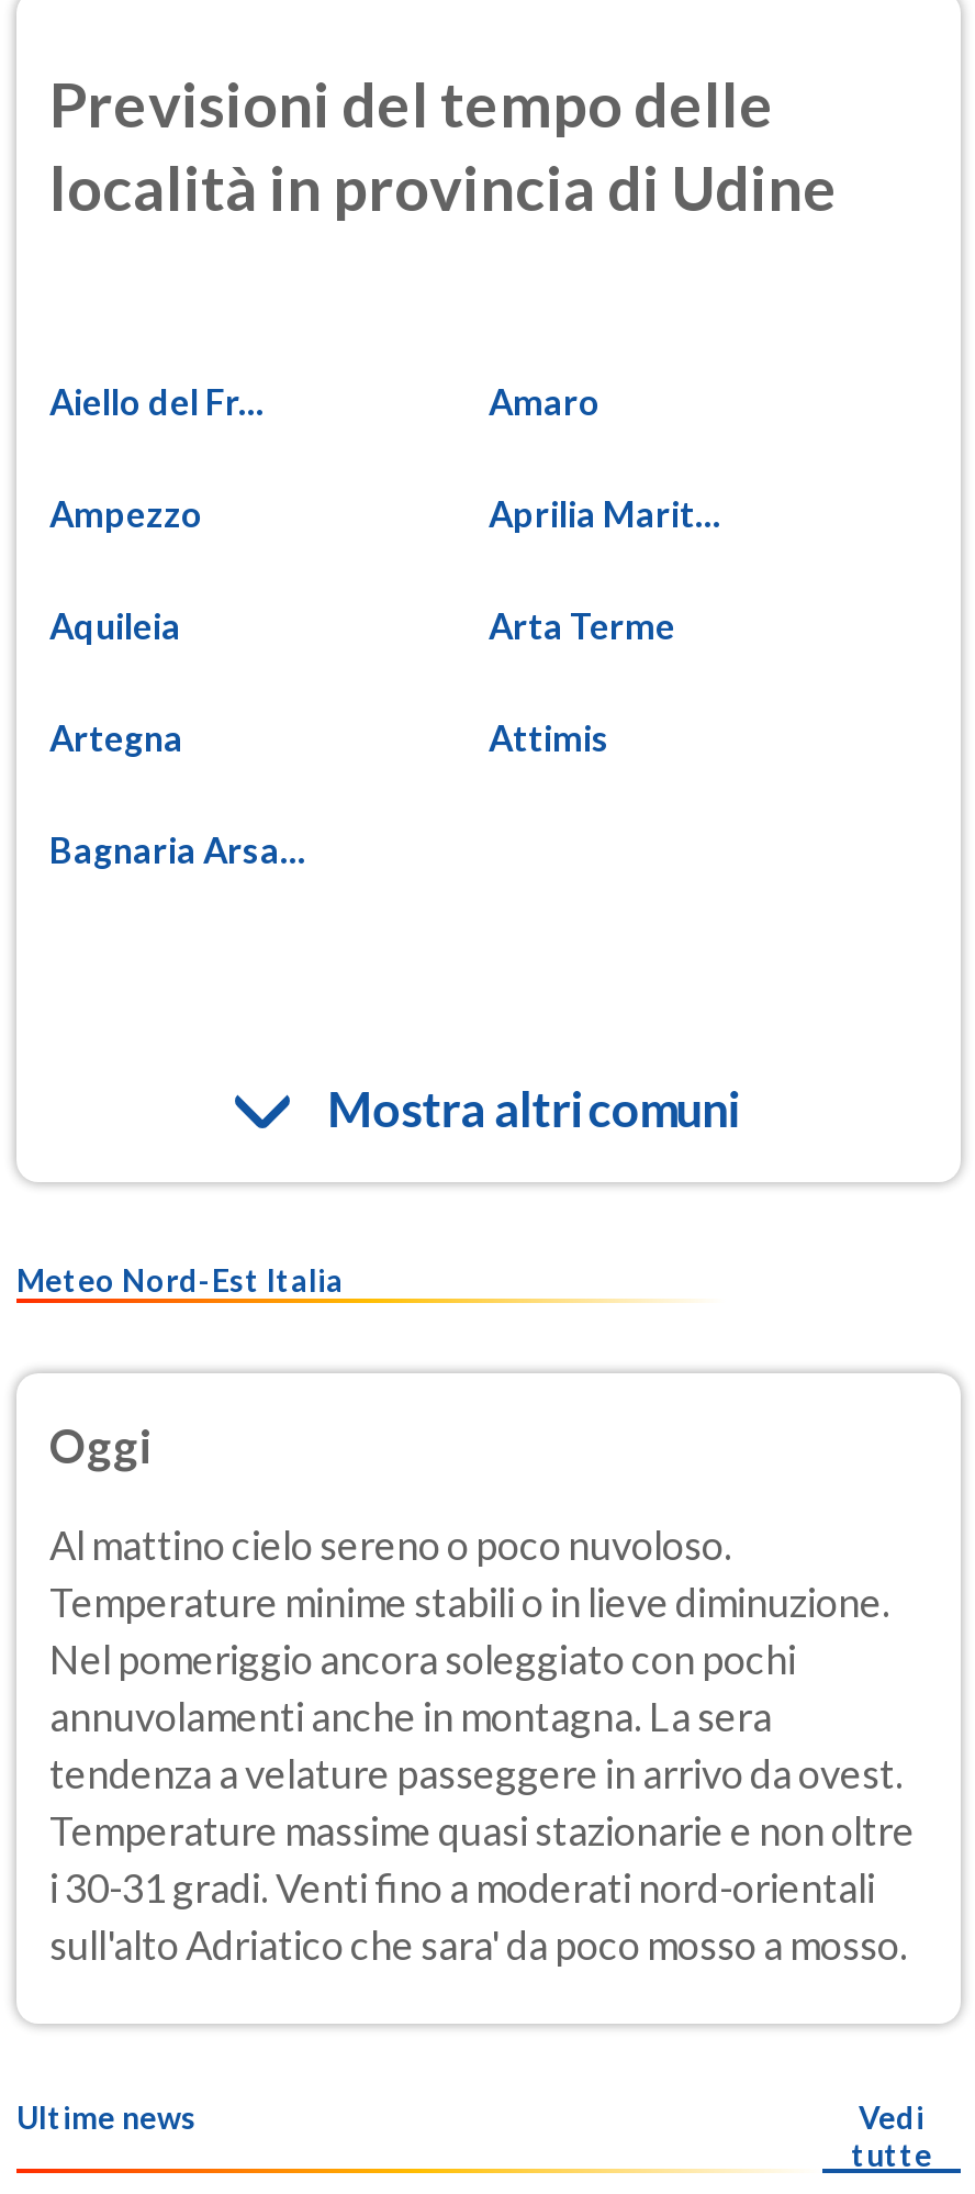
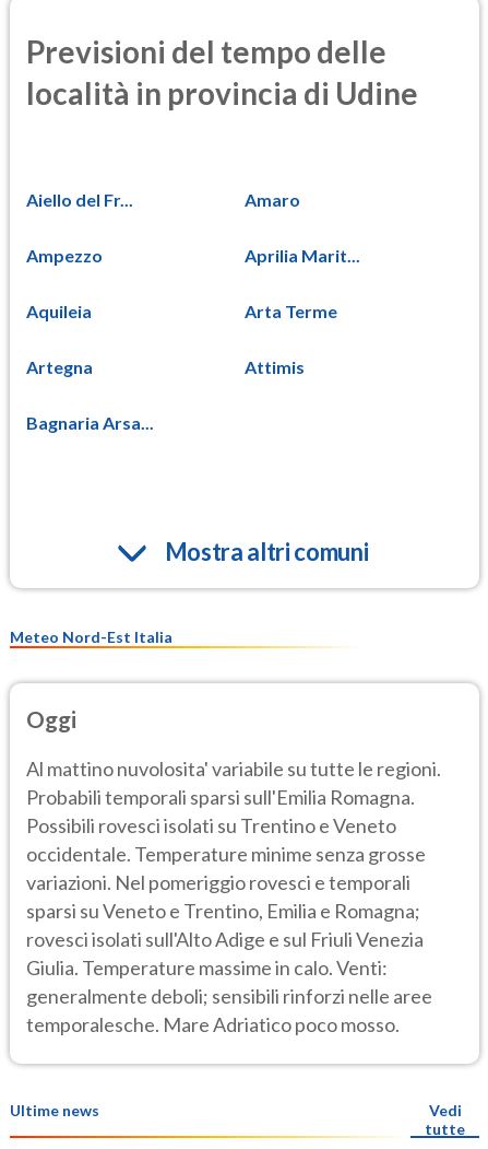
[49,1519,915,1968] Al mattino cielo sereno o poco nuvoloso. | Temperature minime stabili o in lieve diminuzione. | Nel pomeriggio ancora soleggiato con pochi | annuvolamenti anche in montagna. La sera | tendenza a velature passeggere in arrivo da ovest. | Temperature massime quasi stazionarie e non oltre | i 30-31 gradi. Venti fino a moderati nord-orientali | sull'alto Adriatico che sara' da poco mosso a mosso. -> [26,756,441,1036] Al mattino nuvolosita' variabile su tutte le regioni. | Probabili temporali sparsi sull'Emilia Romagna. | Possibili rovesci isolati su Trentino e Veneto | occidentale. Temperature minime senza grosse | variazioni. Nel pomeriggio rovesci e temporali | sparsi su Veneto e Trentino, Emilia e Romagna; | rovesci isolati sull'Alto Adige e sul Friuli Venezia | Giulia. Temperature massime in calo. Venti: | generalmente deboli; sensibili rinforzi nelle aree | temporalesche. Mare Adriatico poco mosso.

